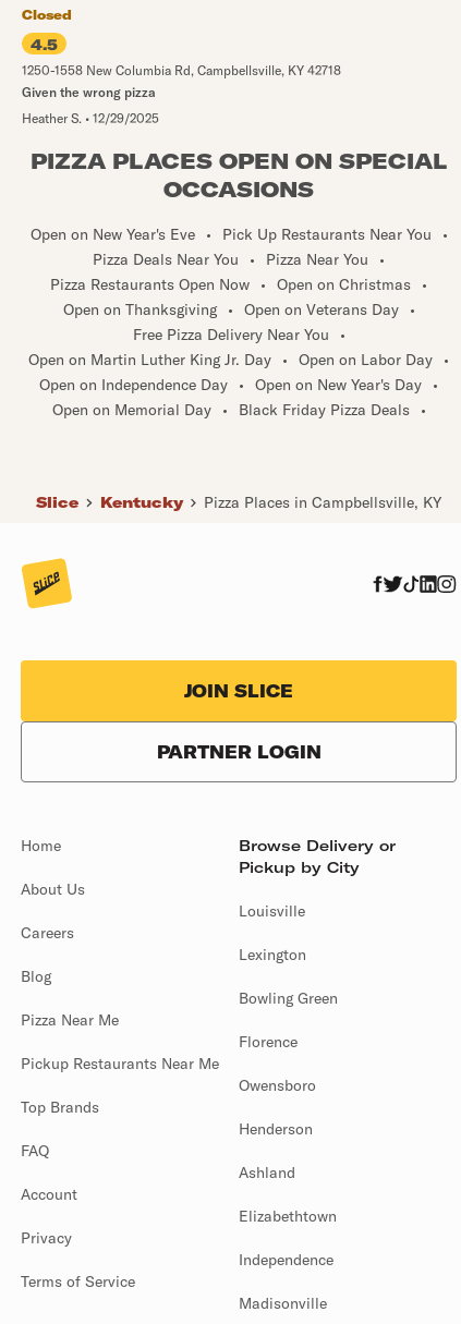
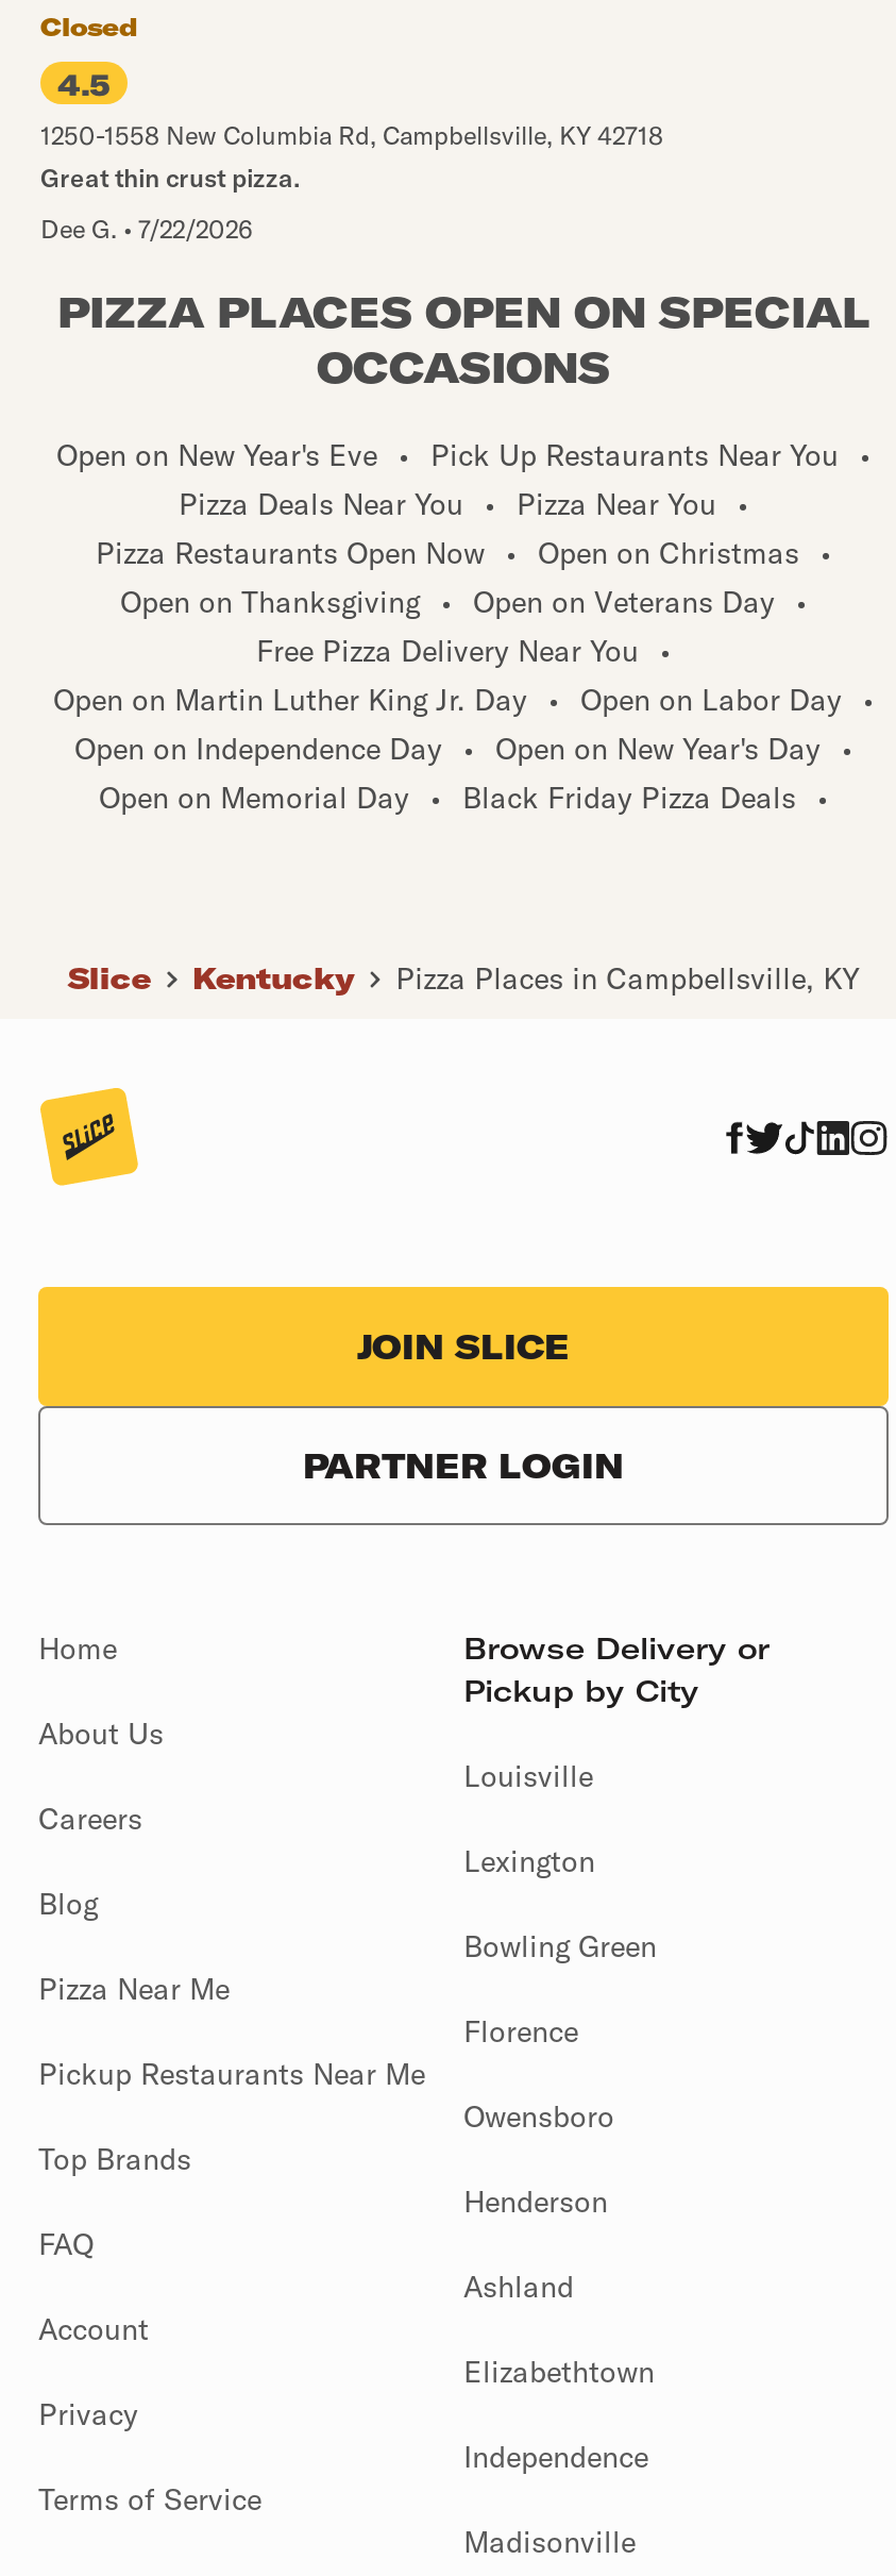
[22,84,156,100] Given the wrong pizza -> [40,162,300,194] Great thin crust pizza.
[22,110,159,126] Heather S. • 12/29/2025 -> [40,213,253,245] Dee G. • 7/22/2026

